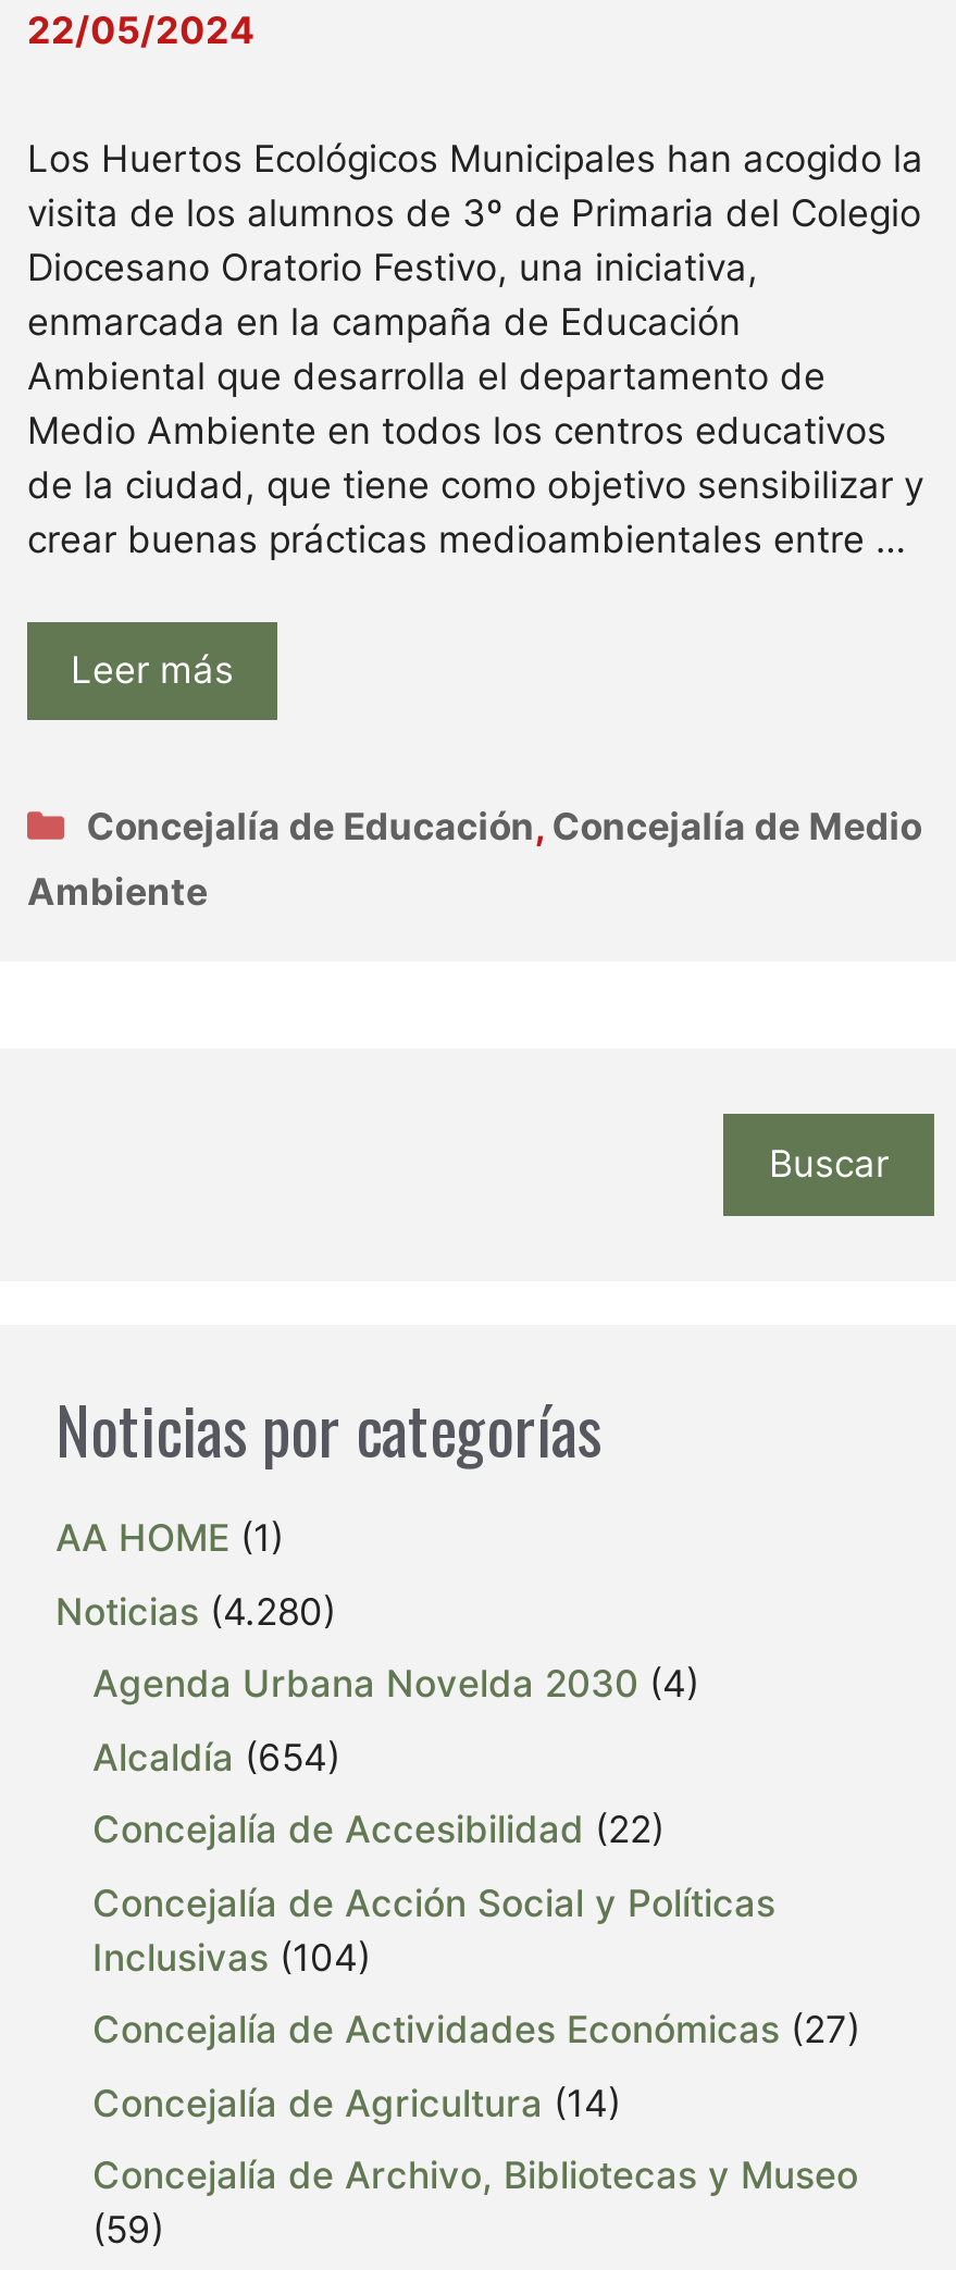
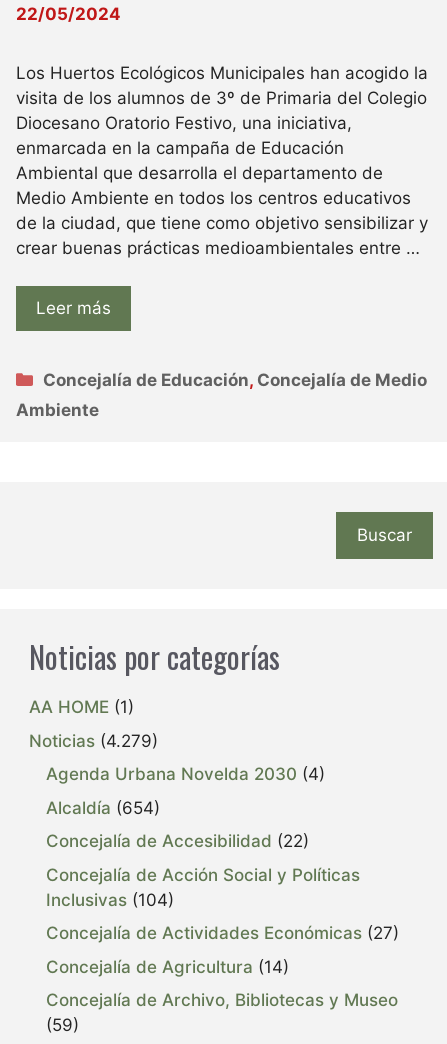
[55,1589,336,1633] Noticias (4.280) -> [29,731,158,751] Noticias (4.279)

